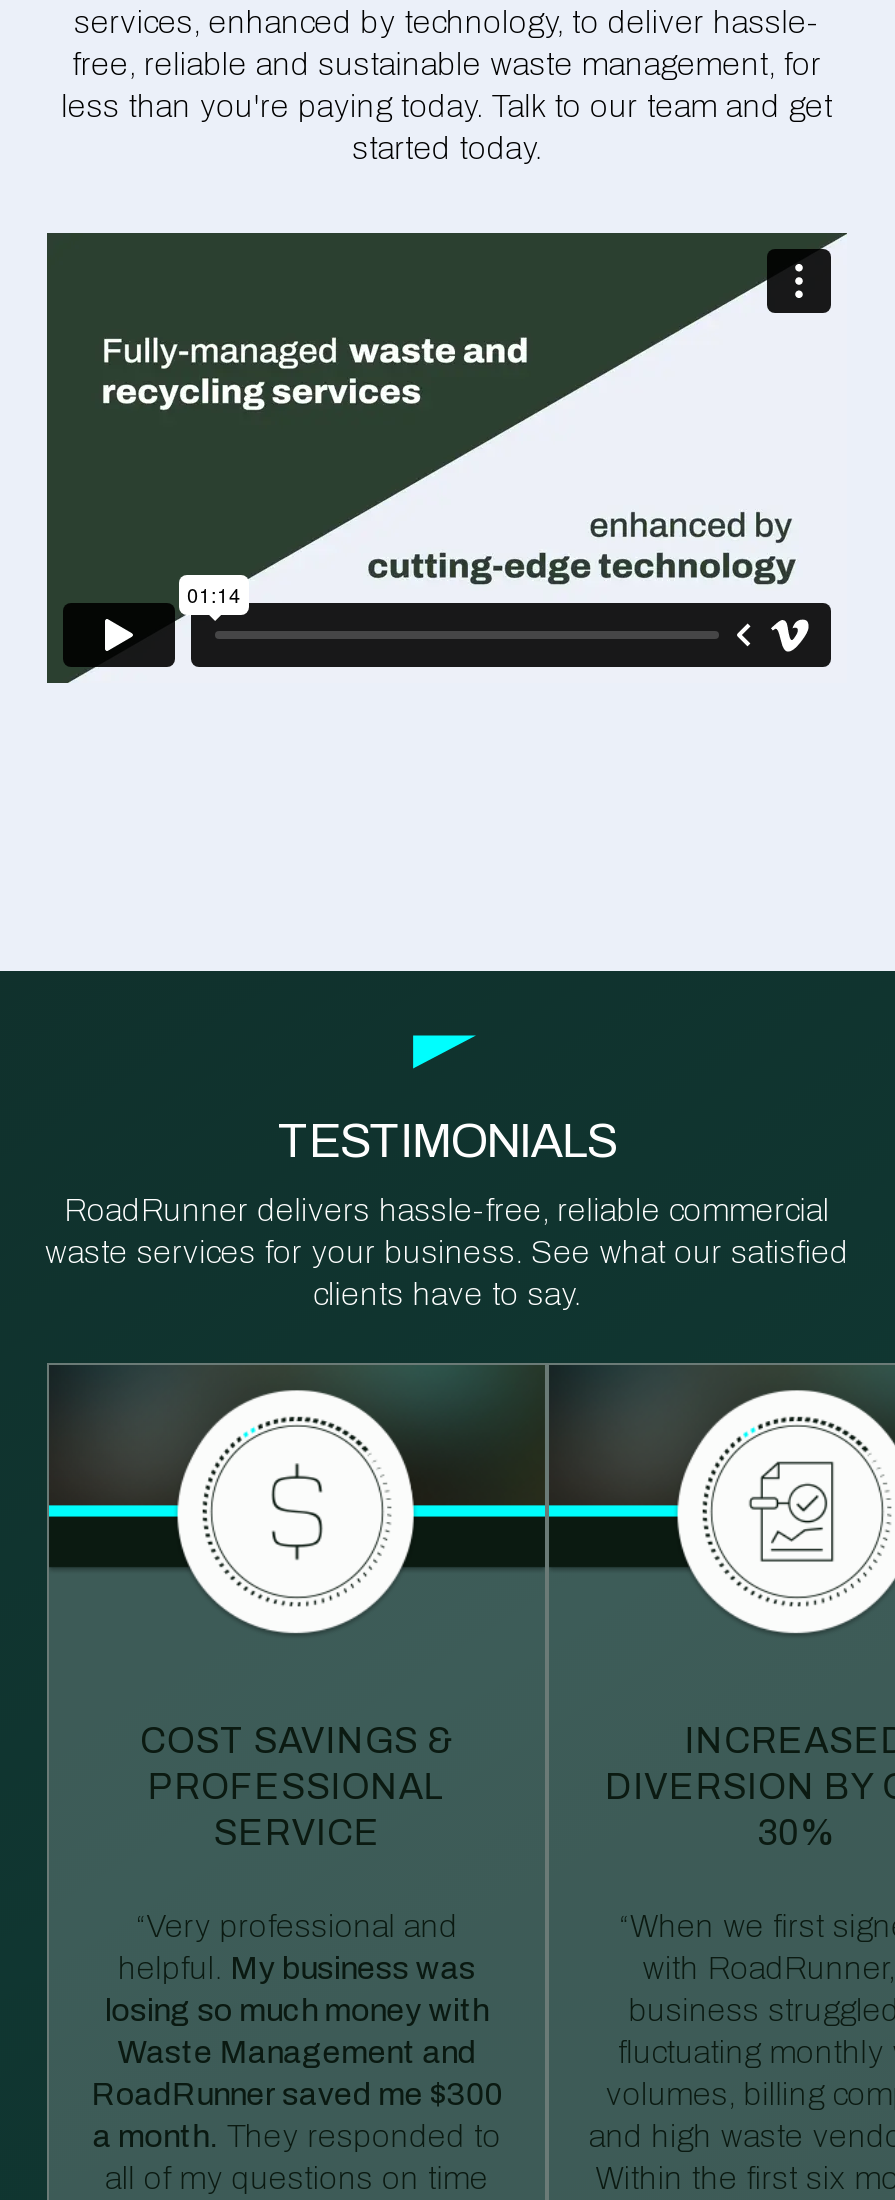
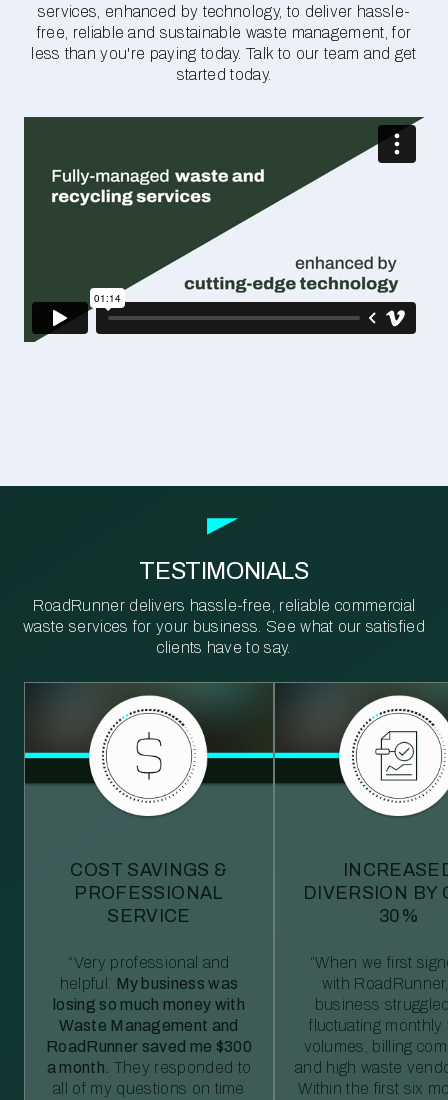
[755,252,831,326] [image] -> [377,125,417,164] [image]

